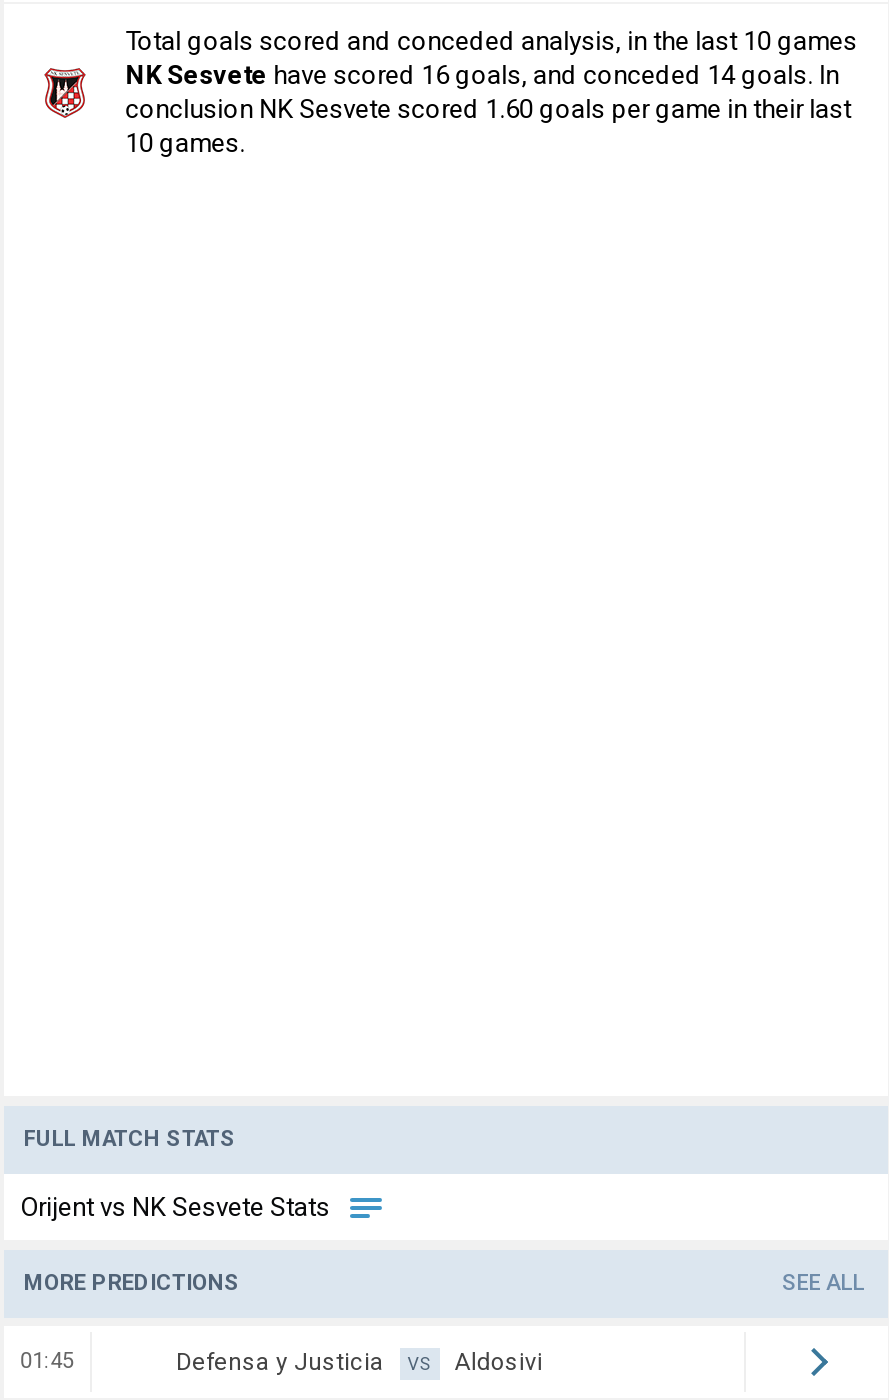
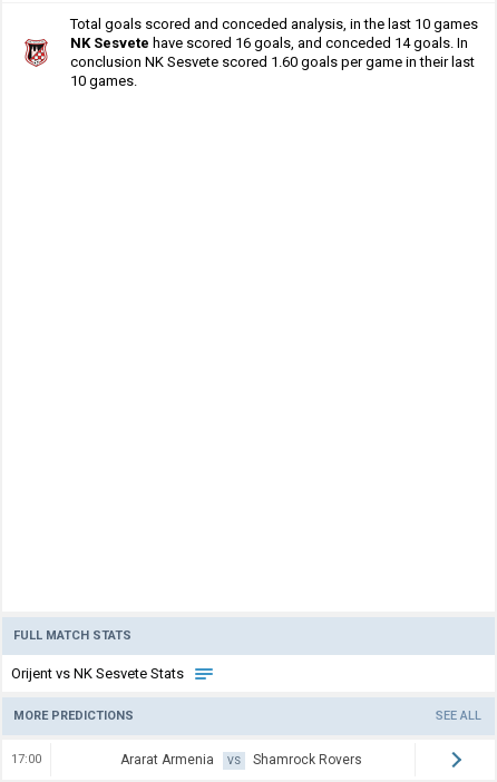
[20,1348,384,1376] 01:45 | Defensa y Justicia -> [11,752,214,768] 17:00 | Ararat Armenia
[455,1348,543,1376] Aldosivi -> [253,752,363,768] Shamrock Rovers

